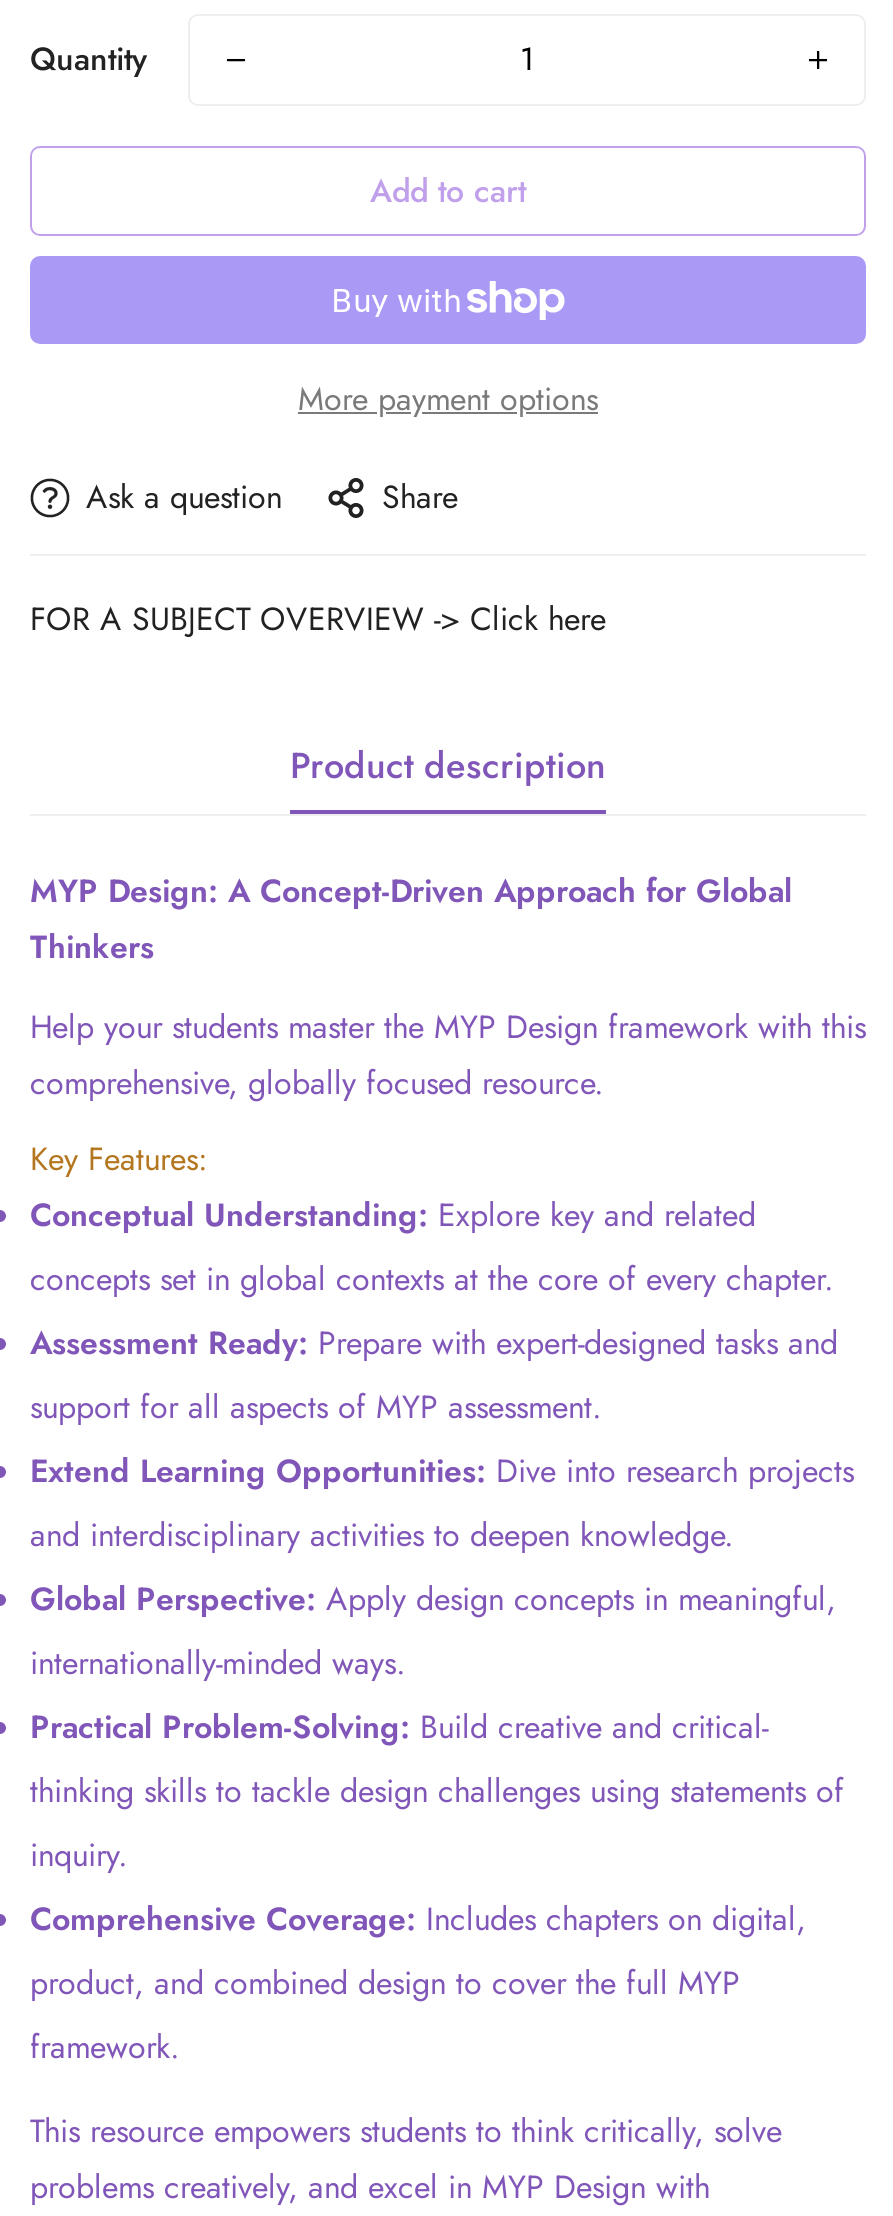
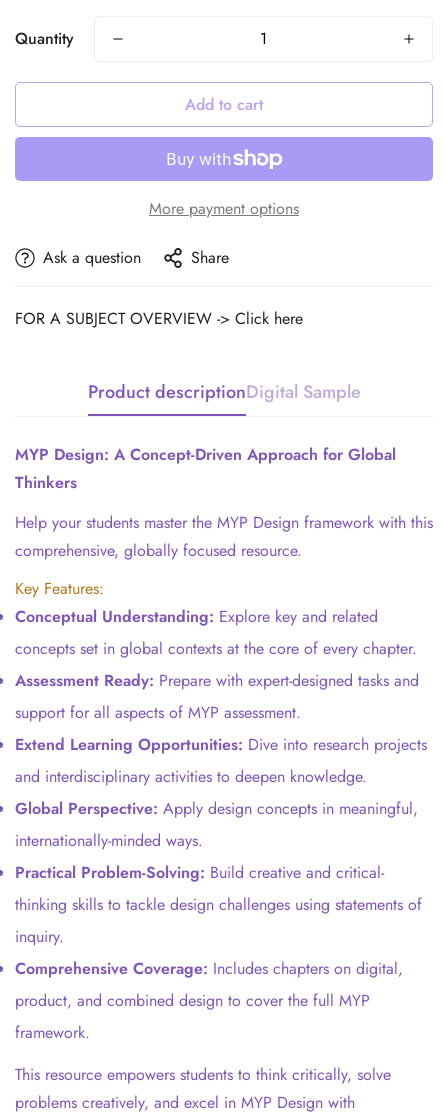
[290,740,606,792] Product description -> [87,379,360,405] Product descriptionDigital Sample

